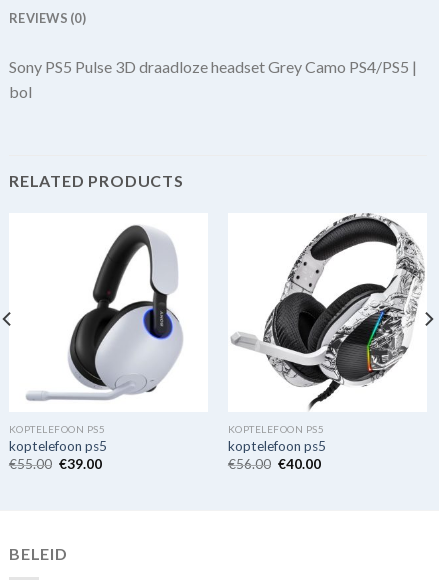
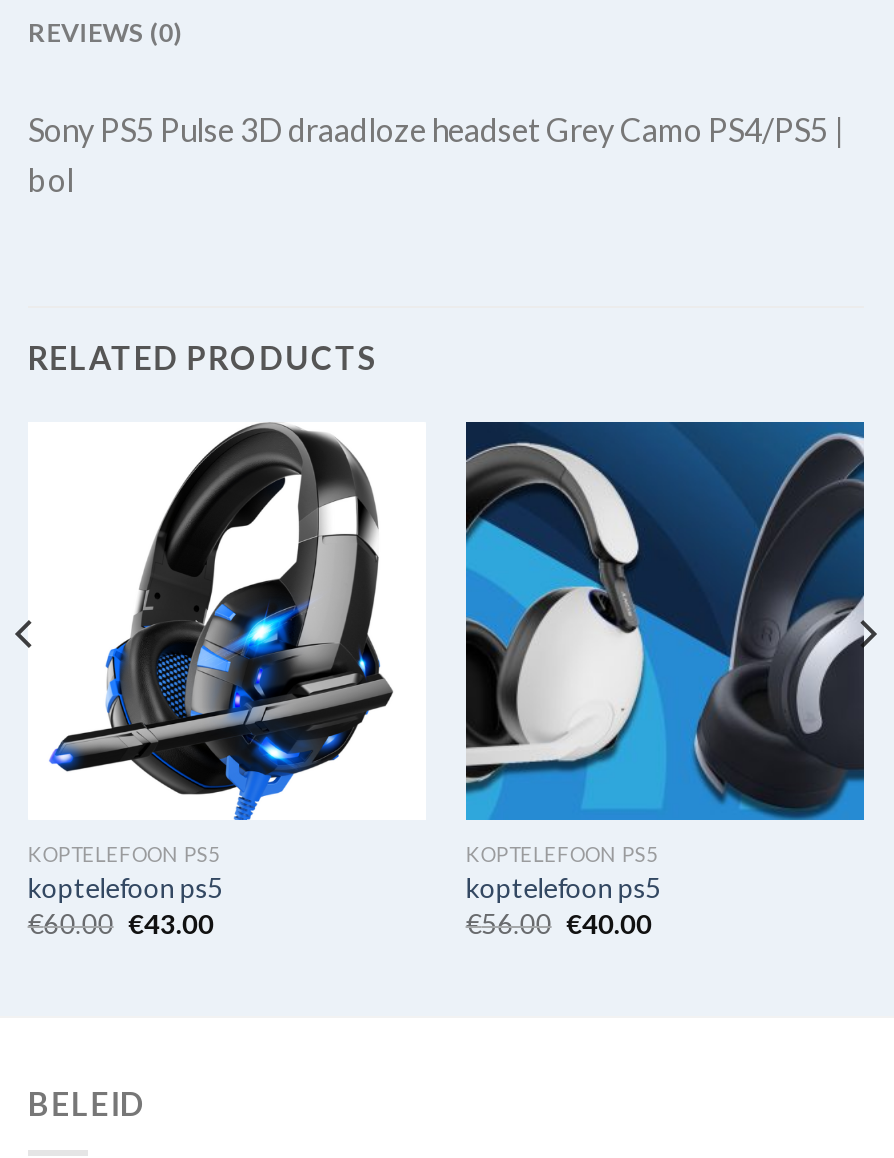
[20,213,191,412] [image] -> [48,422,394,822] [image]
[228,213,427,412] [image] -> [464,420,866,822] [image]
[9,456,102,472] €55.00 €39.00 -> [28,909,214,941] €60.00 €43.00

